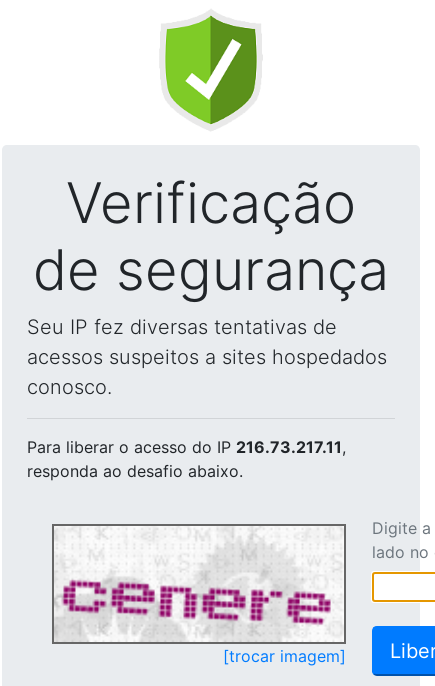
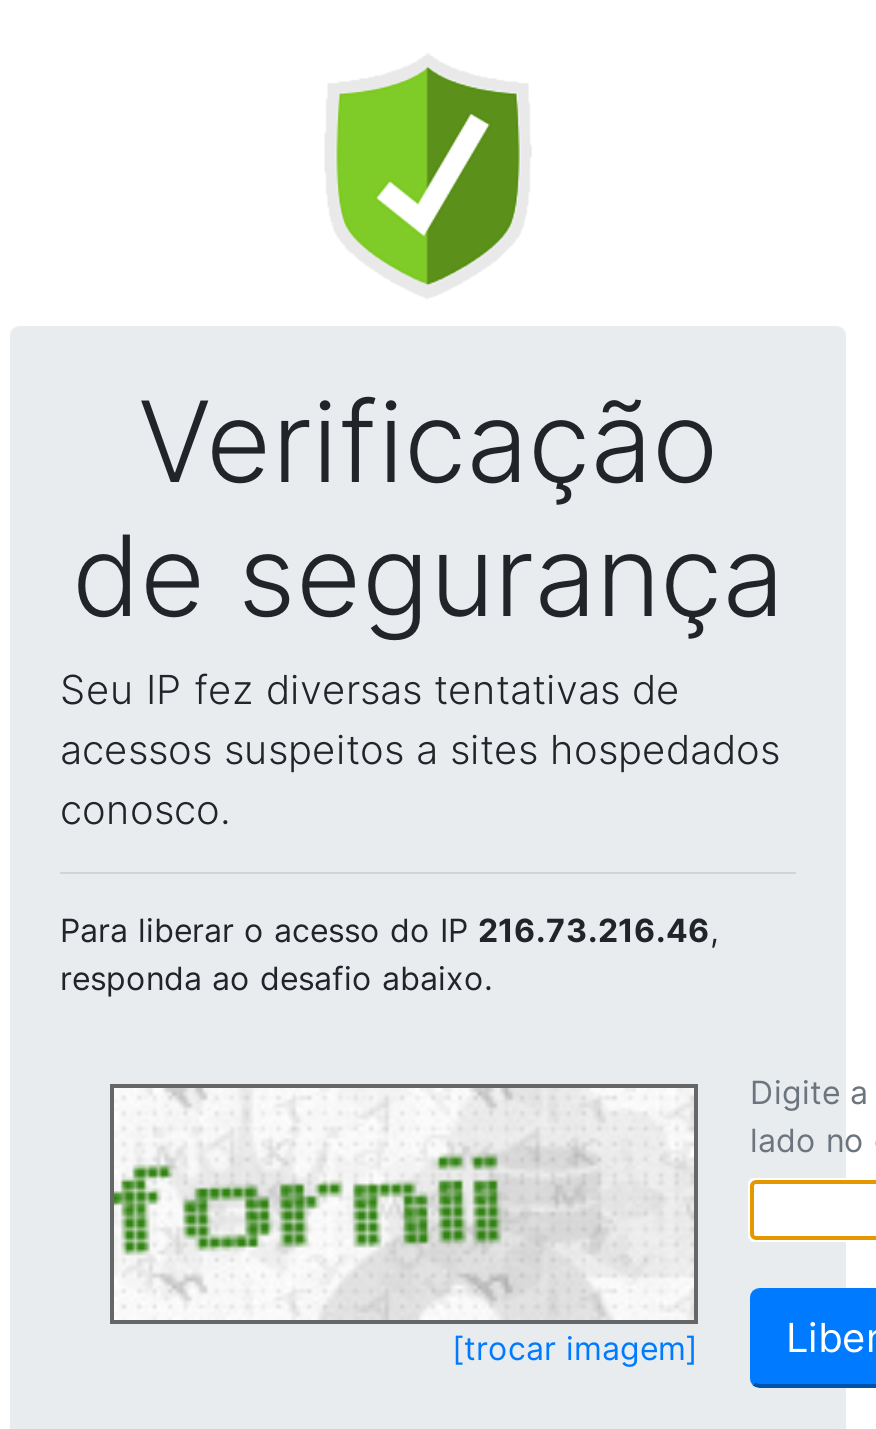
[27,437,346,457] Para liberar o acesso do IP 216.73.217.11, -> [60,910,718,950] Para liberar o acesso do IP 216.73.216.46,
[54,555,331,640] [image] -> [112,1146,666,1316] [image]

